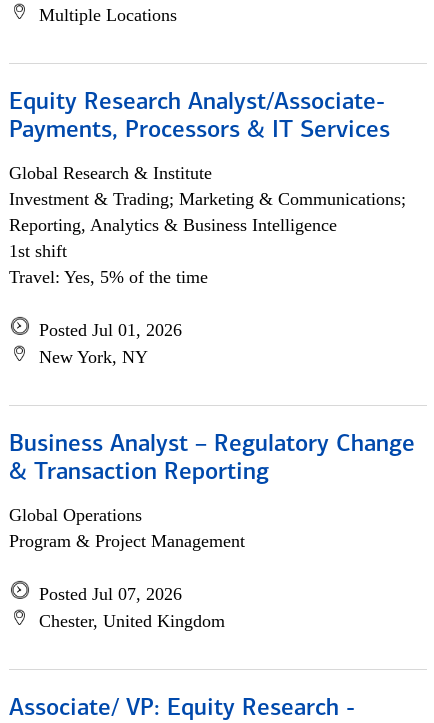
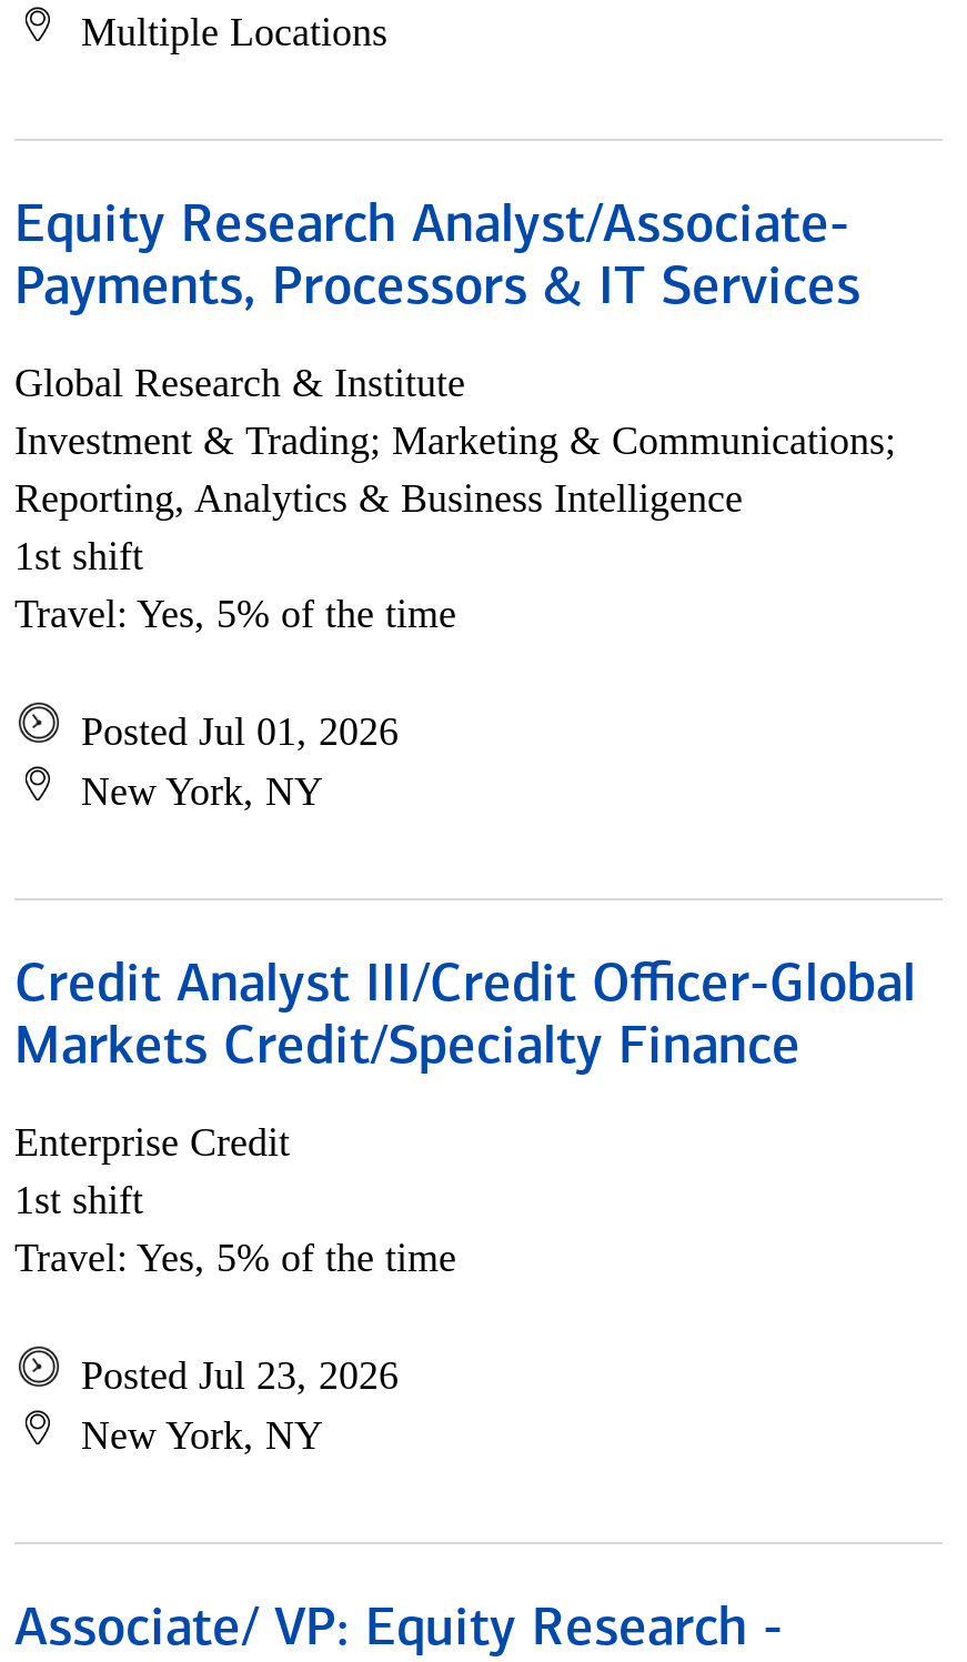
[9,433,415,485] Business Analyst – Regulatory Change | & Transaction Reporting -> [14,960,916,1076] Credit Analyst III/Credit Officer-Global | Markets Credit/Specialty Finance
[9,505,245,551] Global Operations | Program & Project Management -> [14,1120,456,1280] Enterprise Credit | 1st shift | Travel: Yes, 5% of the time
[39,584,225,631] Posted Jul 07, 2026 | Chester, United Kingdom -> [81,1353,399,1458] Posted Jul 23, 2026 | New York, NY

